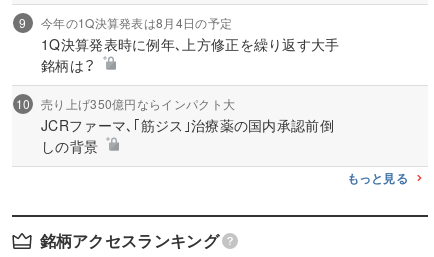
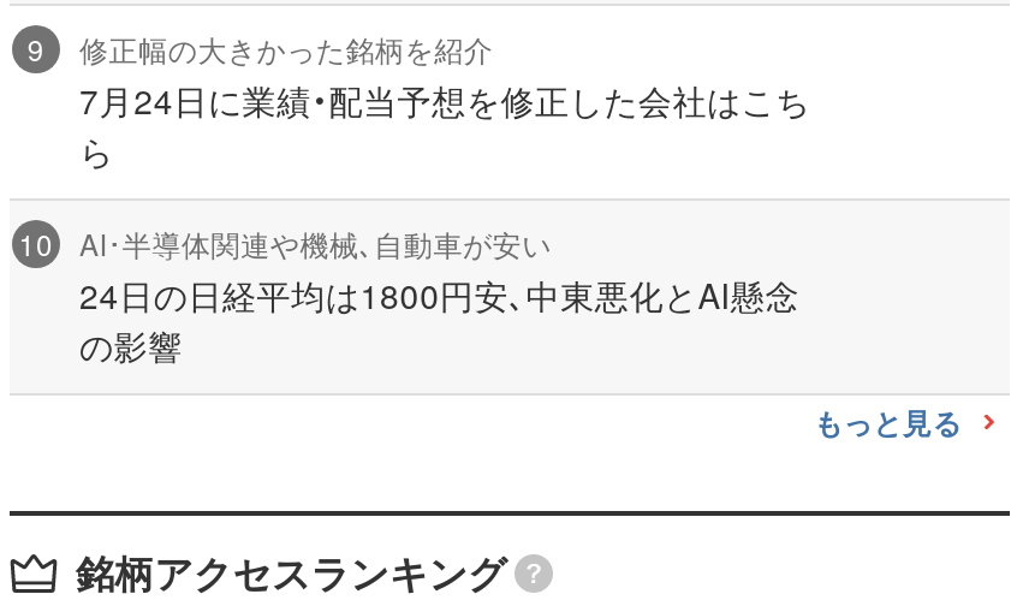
[41,14,340,75] 今年の1Q決算発表は8月4日の予定 | 1Q決算発表時に例年､上方修正を繰り返す大手 | 銘柄は？ -> [79,28,810,174] 修正幅の大きかった銘柄を紹介 | 7月24日に業績・配当予想を修正した会社はこち | ら
[41,95,334,156] 売り上げ350億円ならインパクト大 | JCRファーマ､｢筋ジス｣治療薬の国内承認前倒 | しの背景 -> [79,222,799,369] AI･半導体関連や機械､自動車が安い | 24日の日経平均は1800円安､中東悪化とAI懸念 | の影響

